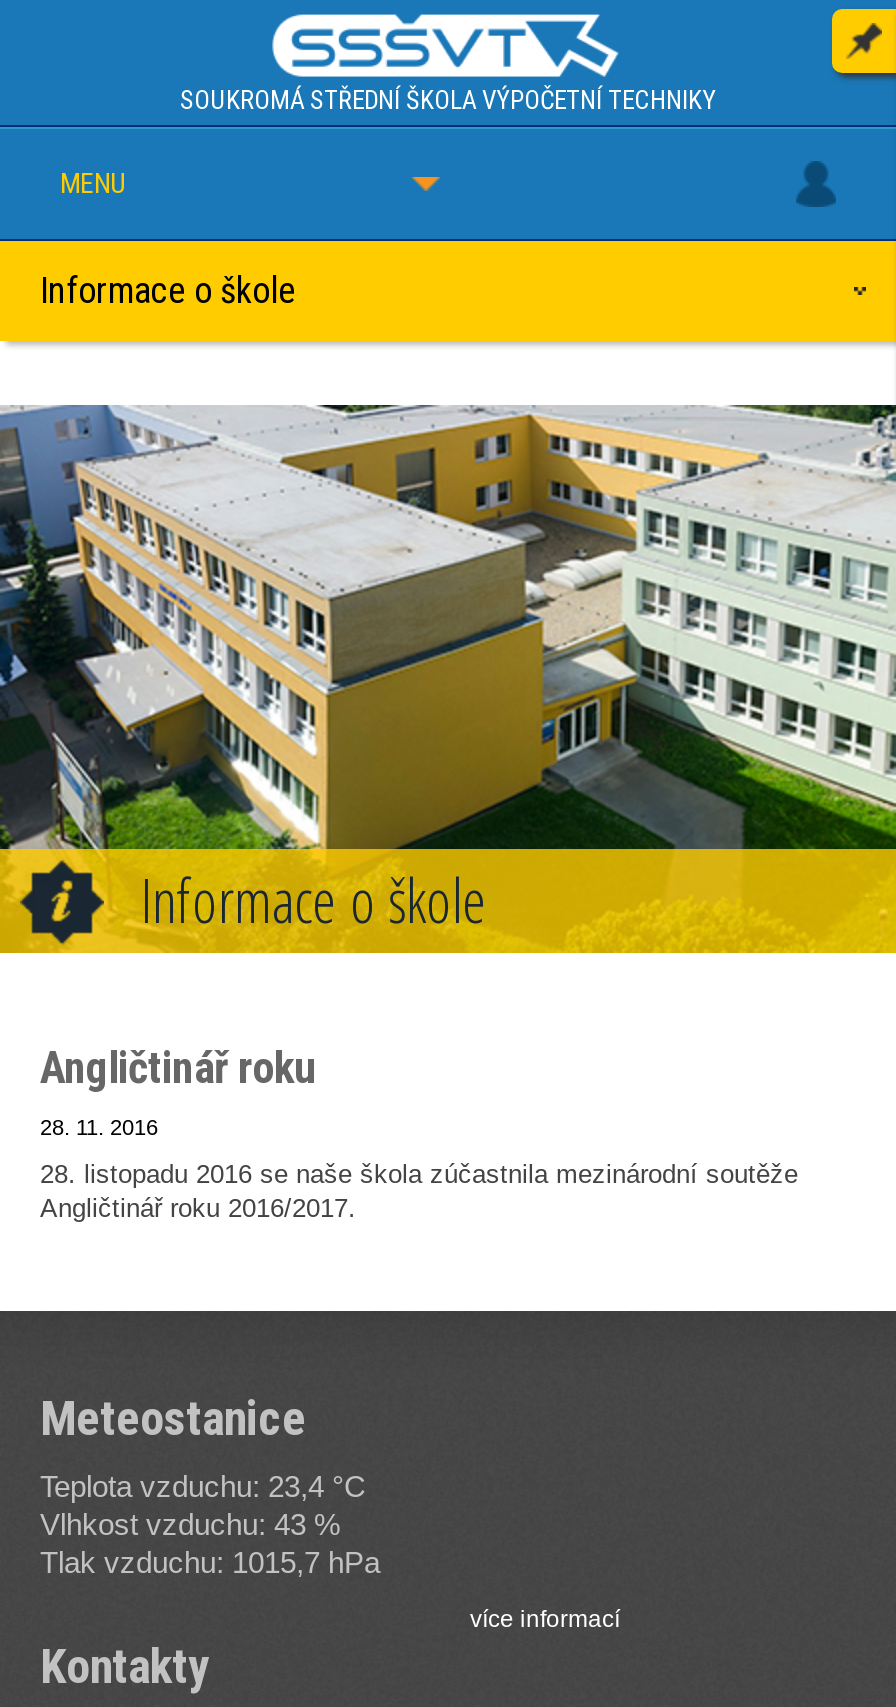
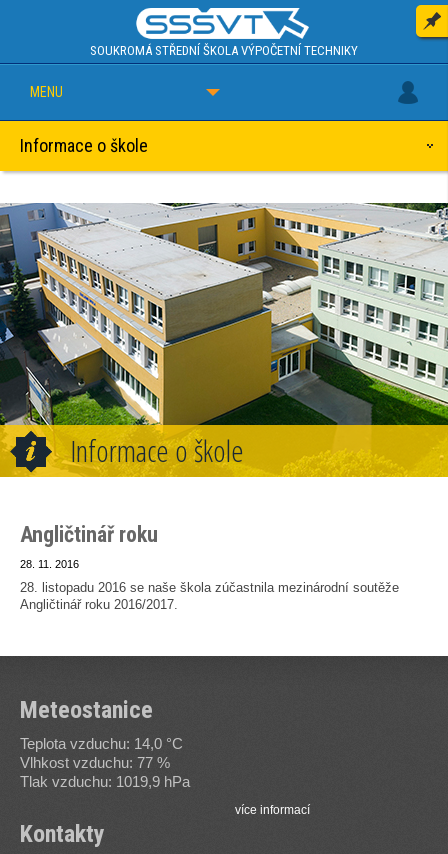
[40,1469,366,1503] Teplota vzduchu: 23,4 °C -> [20,735,183,752] Teplota vzduchu: 14,0 °C
[40,1507,340,1541] Vlhkost vzduchu: 43 % -> [20,754,170,771] Vlhkost vzduchu: 77 %
[40,1545,380,1579] Tlak vzduchu: 1015,7 hPa -> [20,773,190,790] Tlak vzduchu: 1019,9 hPa

